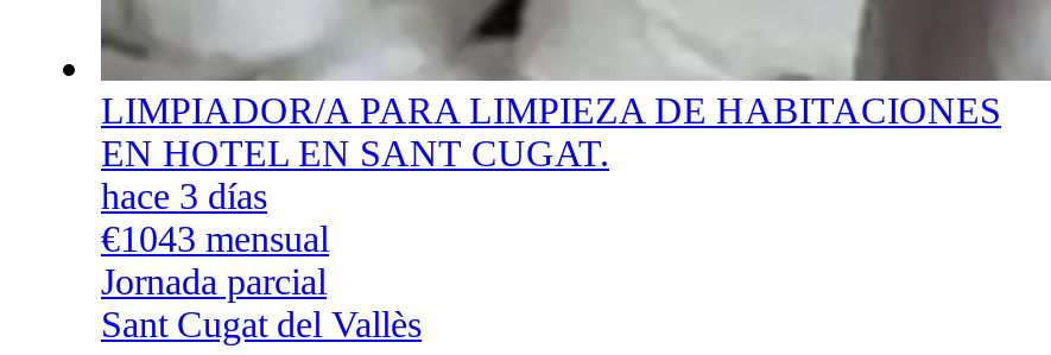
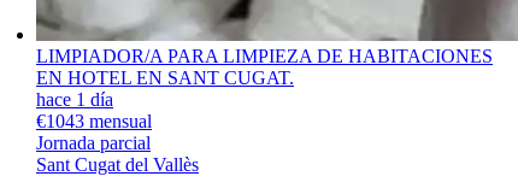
[101,175,267,216] hace 3 días -> [36,89,113,110] hace 1 día

